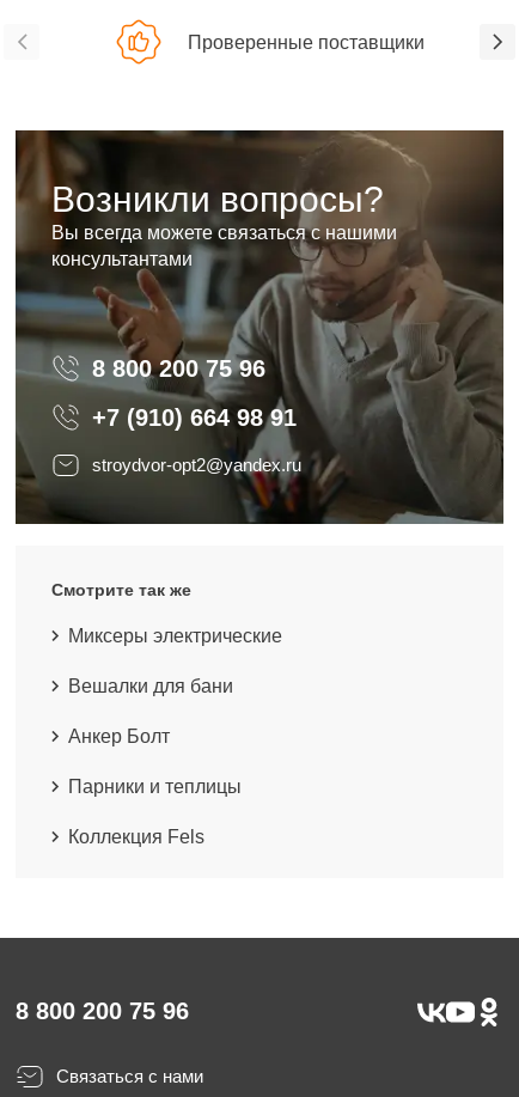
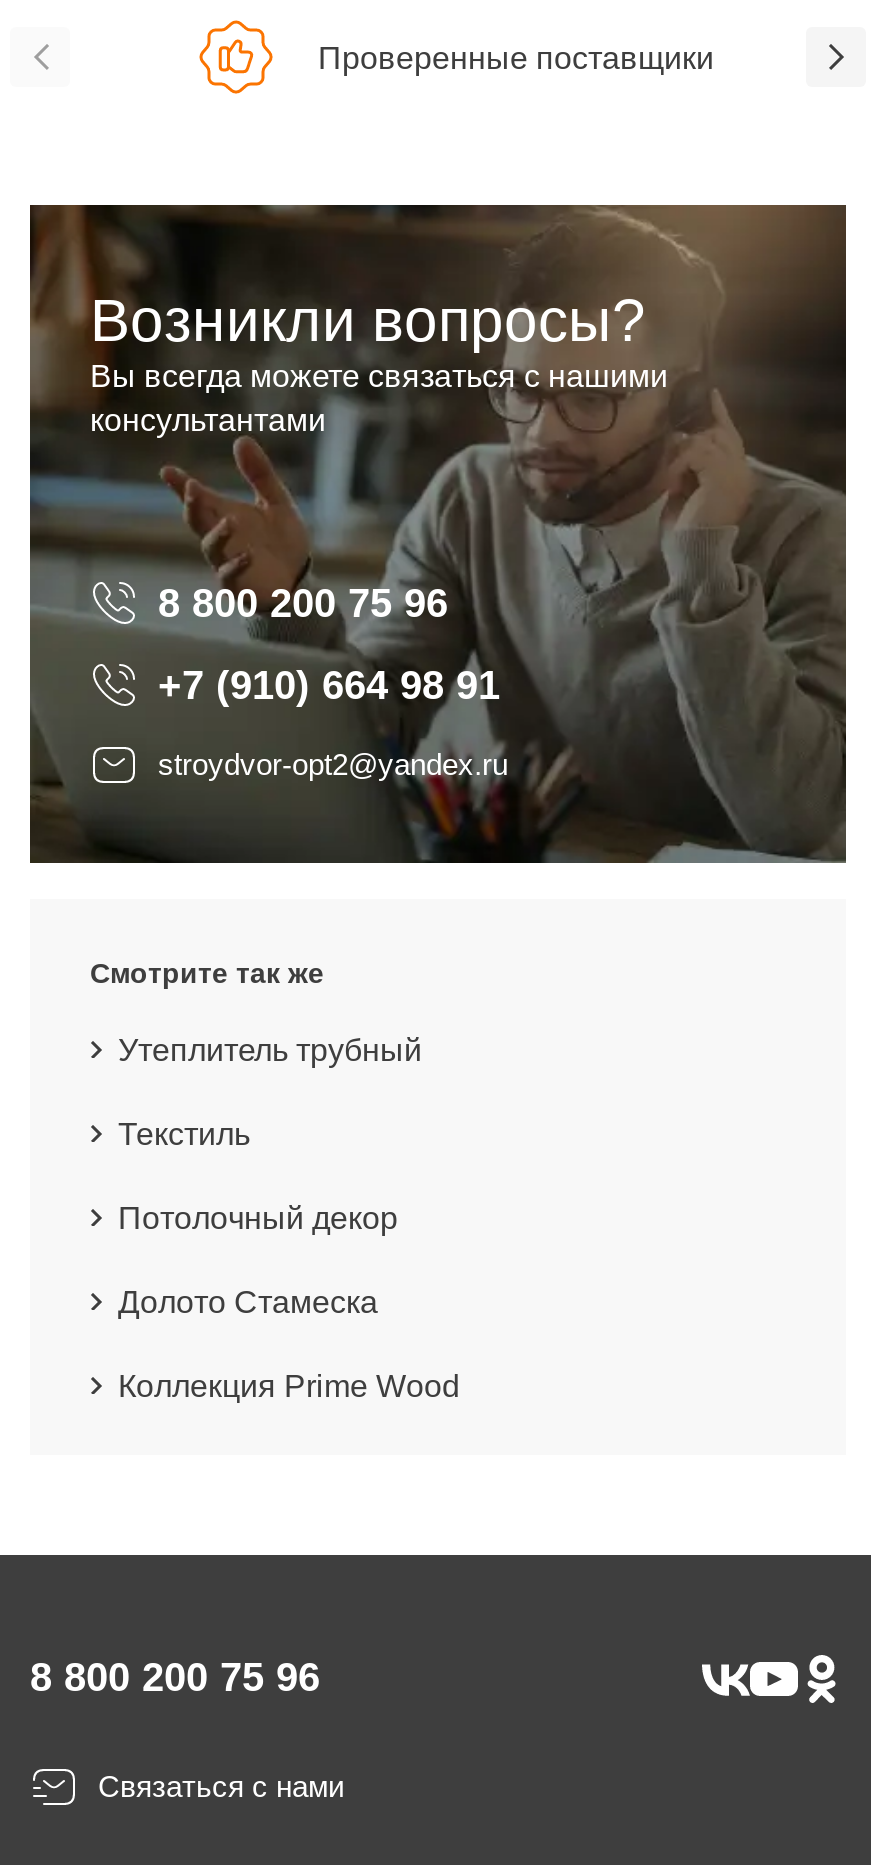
[68,626,282,646] Миксеры электрические -> [118,1033,422,1067] Утеплитель трубный
[68,676,233,696] Вешалки для бани -> [118,1117,250,1151] Текстиль
[68,726,170,747] Анкер Болт -> [118,1201,398,1235] Потолочный декор
[68,777,242,797] Парники и теплицы -> [118,1285,378,1319] Долото Стамеска
[68,827,204,847] Коллекция Fels -> [118,1369,460,1403] Коллекция Prime Wood

